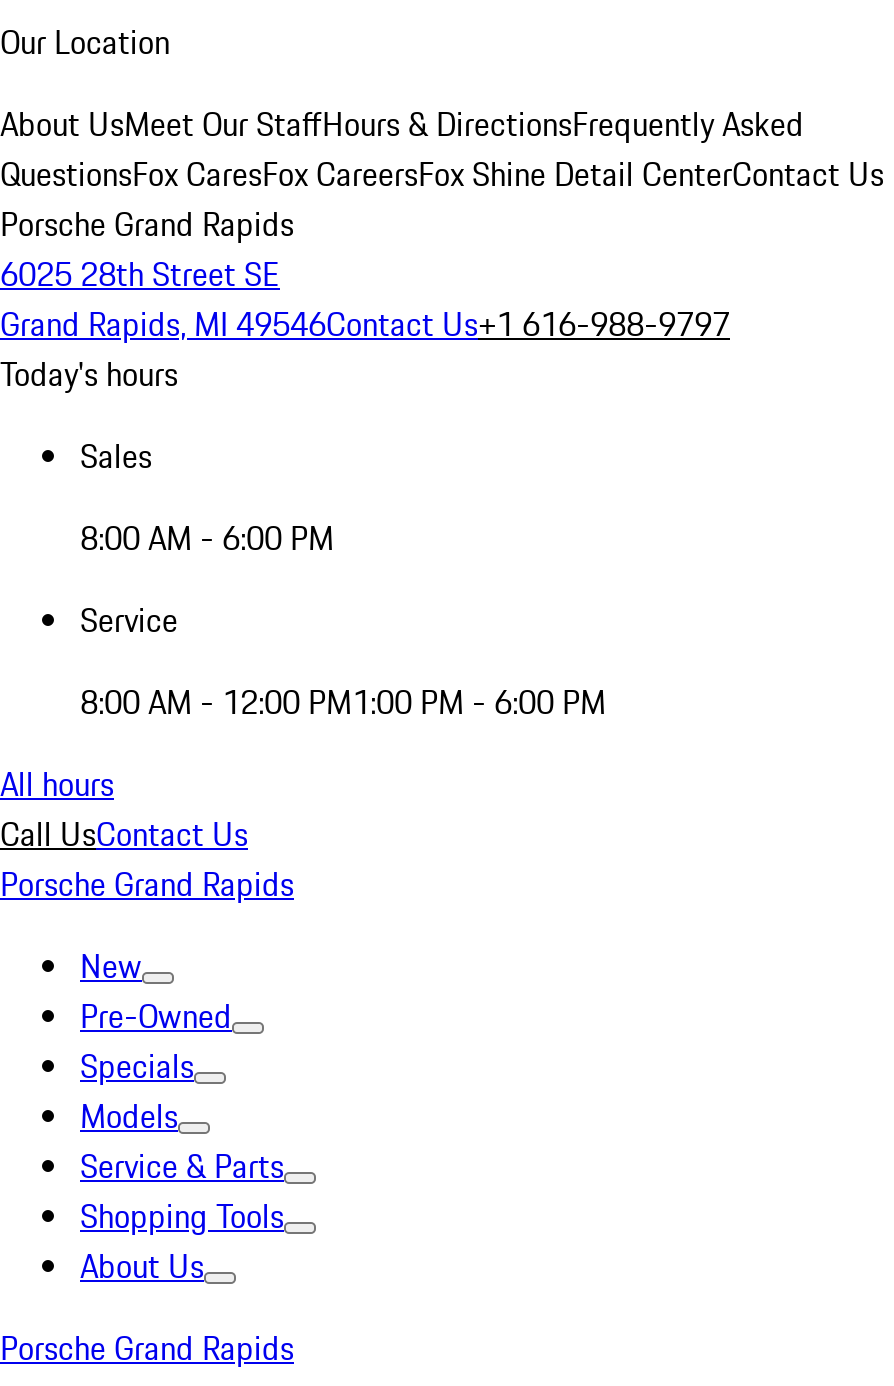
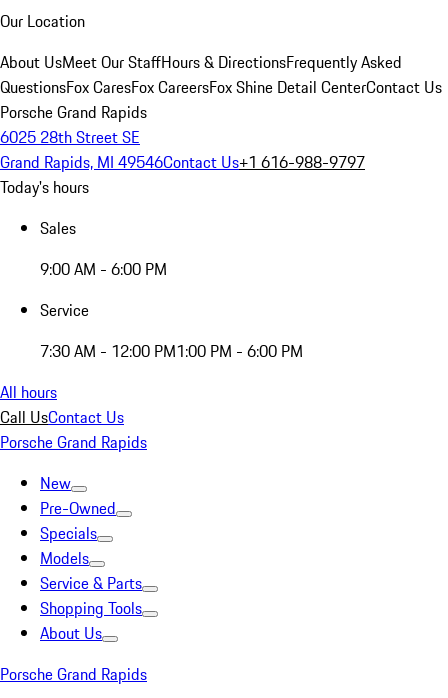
[80,514,334,562] 8:00 AM - 6:00 PM -> [40,257,167,281] 9:00 AM - 6:00 PM
[80,678,606,726] 8:00 AM - 12:00 PM1:00 PM - 6:00 PM -> [40,339,303,363] 7:30 AM - 12:00 PM1:00 PM - 6:00 PM

